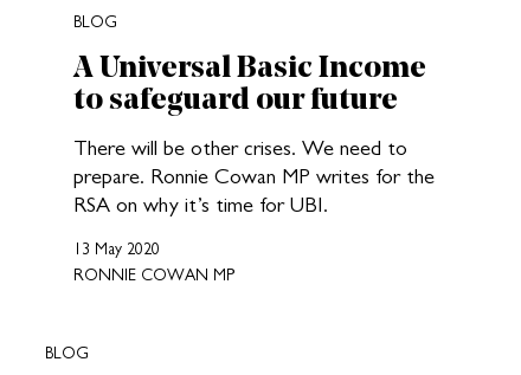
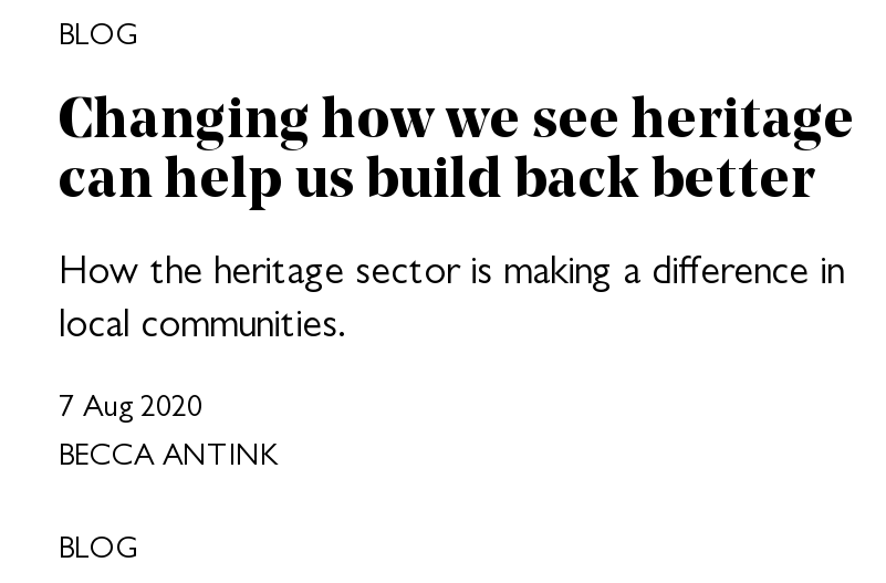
[73,47,426,117] A Universal Basic Income | to safeguard our future -> [59,81,855,211] Changing how we see heritage | can help us build back better
[73,135,435,216] There will be other crises. We need to | prepare. Ronnie Cowan MP writes for the | RSA on why it’s time for UBI. -> [59,247,844,344] How the heritage sector is making a difference in | local communities.
[73,238,236,283] 13 May 2020 | RONNIE COWAN MP -> [59,386,278,470] 7 Aug 2020 | BECCA ANTINK

